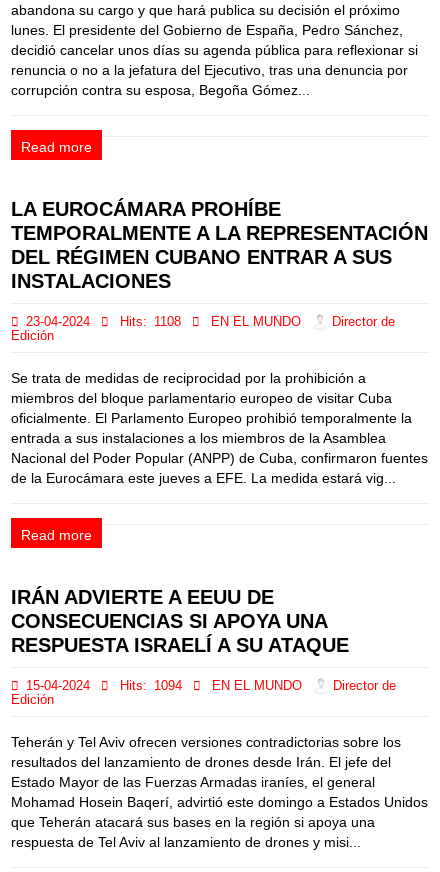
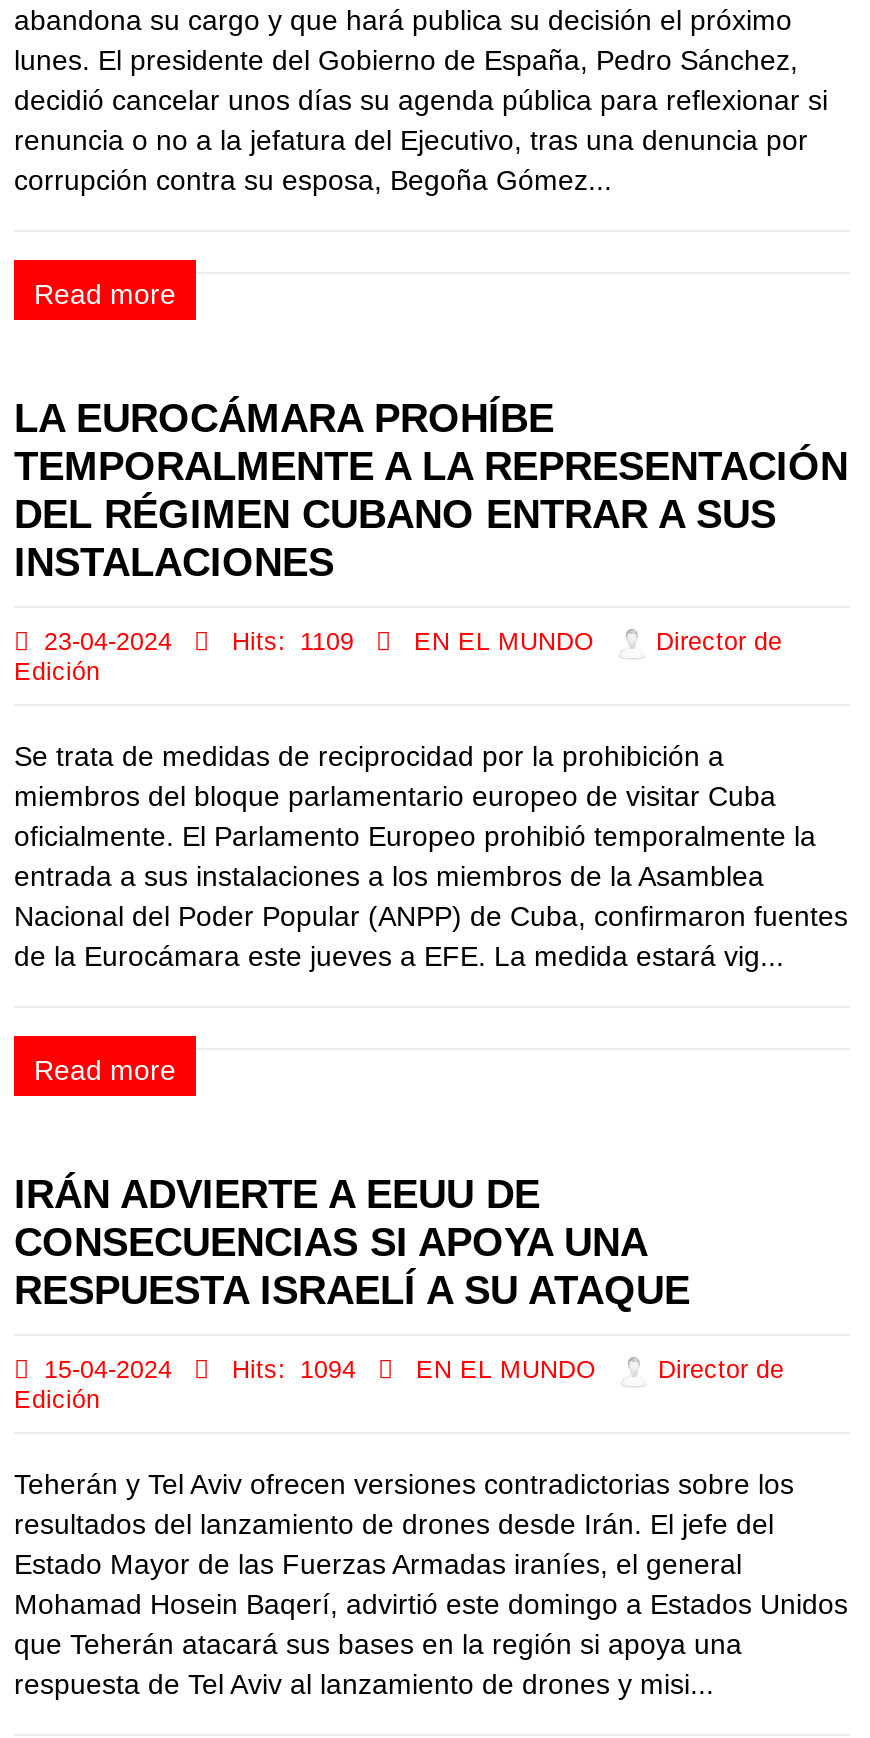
[120,315,181,329] Hits: 1108 -> [232,629,354,657] Hits: 1109

